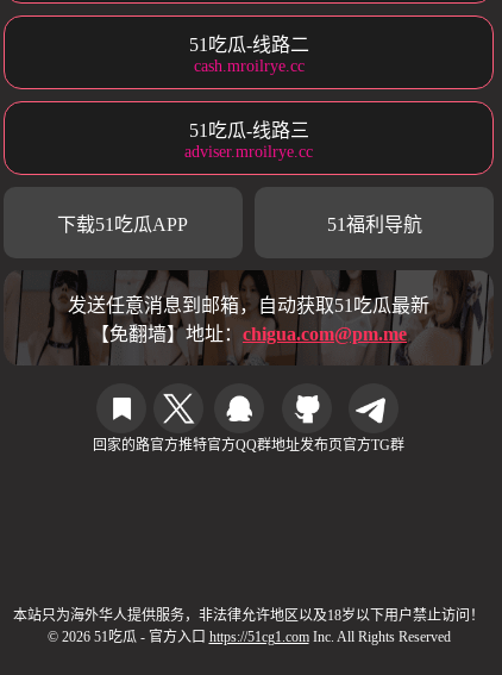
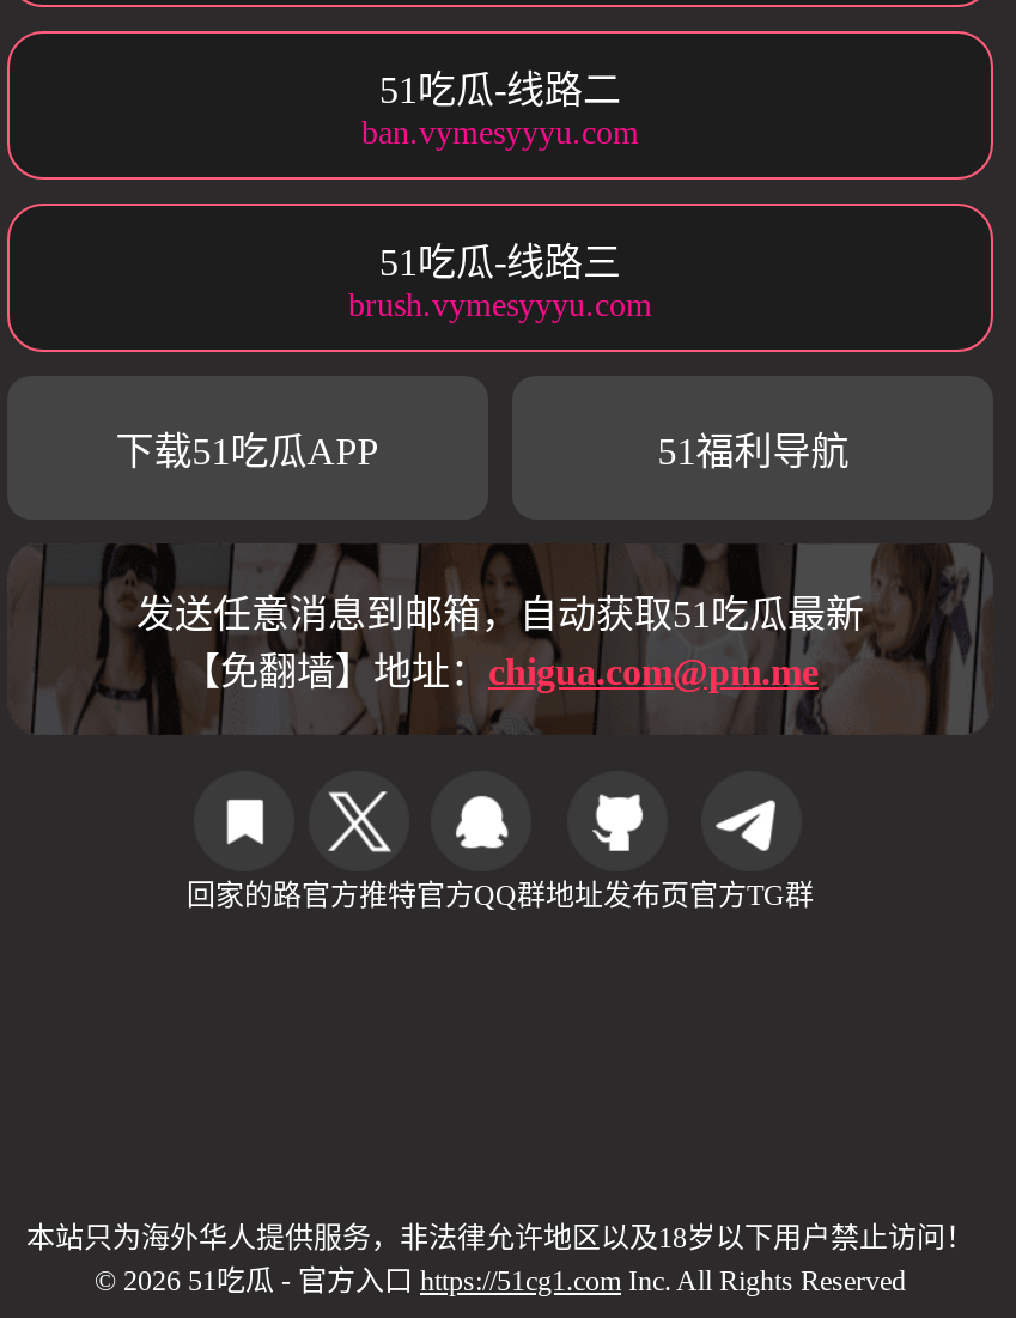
[193,57,304,75] cash.mroilrye.cc -> [361,115,639,151] ban.vymesyyyu.com
[184,143,313,161] adviser.mroilrye.cc -> [348,288,652,323] brush.vymesyyyu.com

